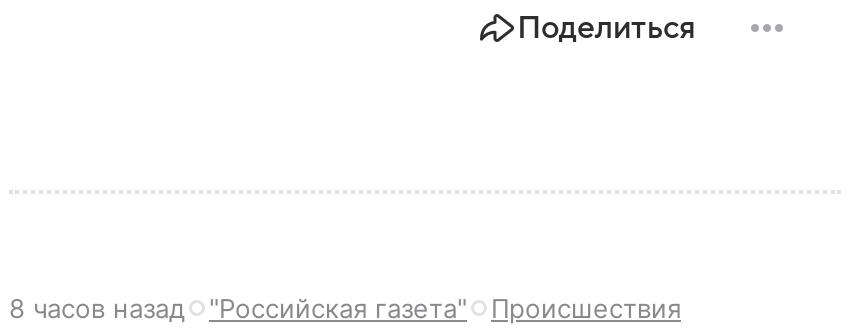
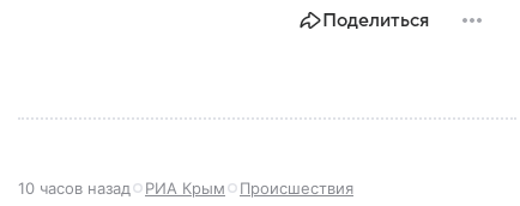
[9,292,467,324] 8 часов назад | "Российская газета" -> [18,178,225,198] 10 часов назад | РИА Крым

